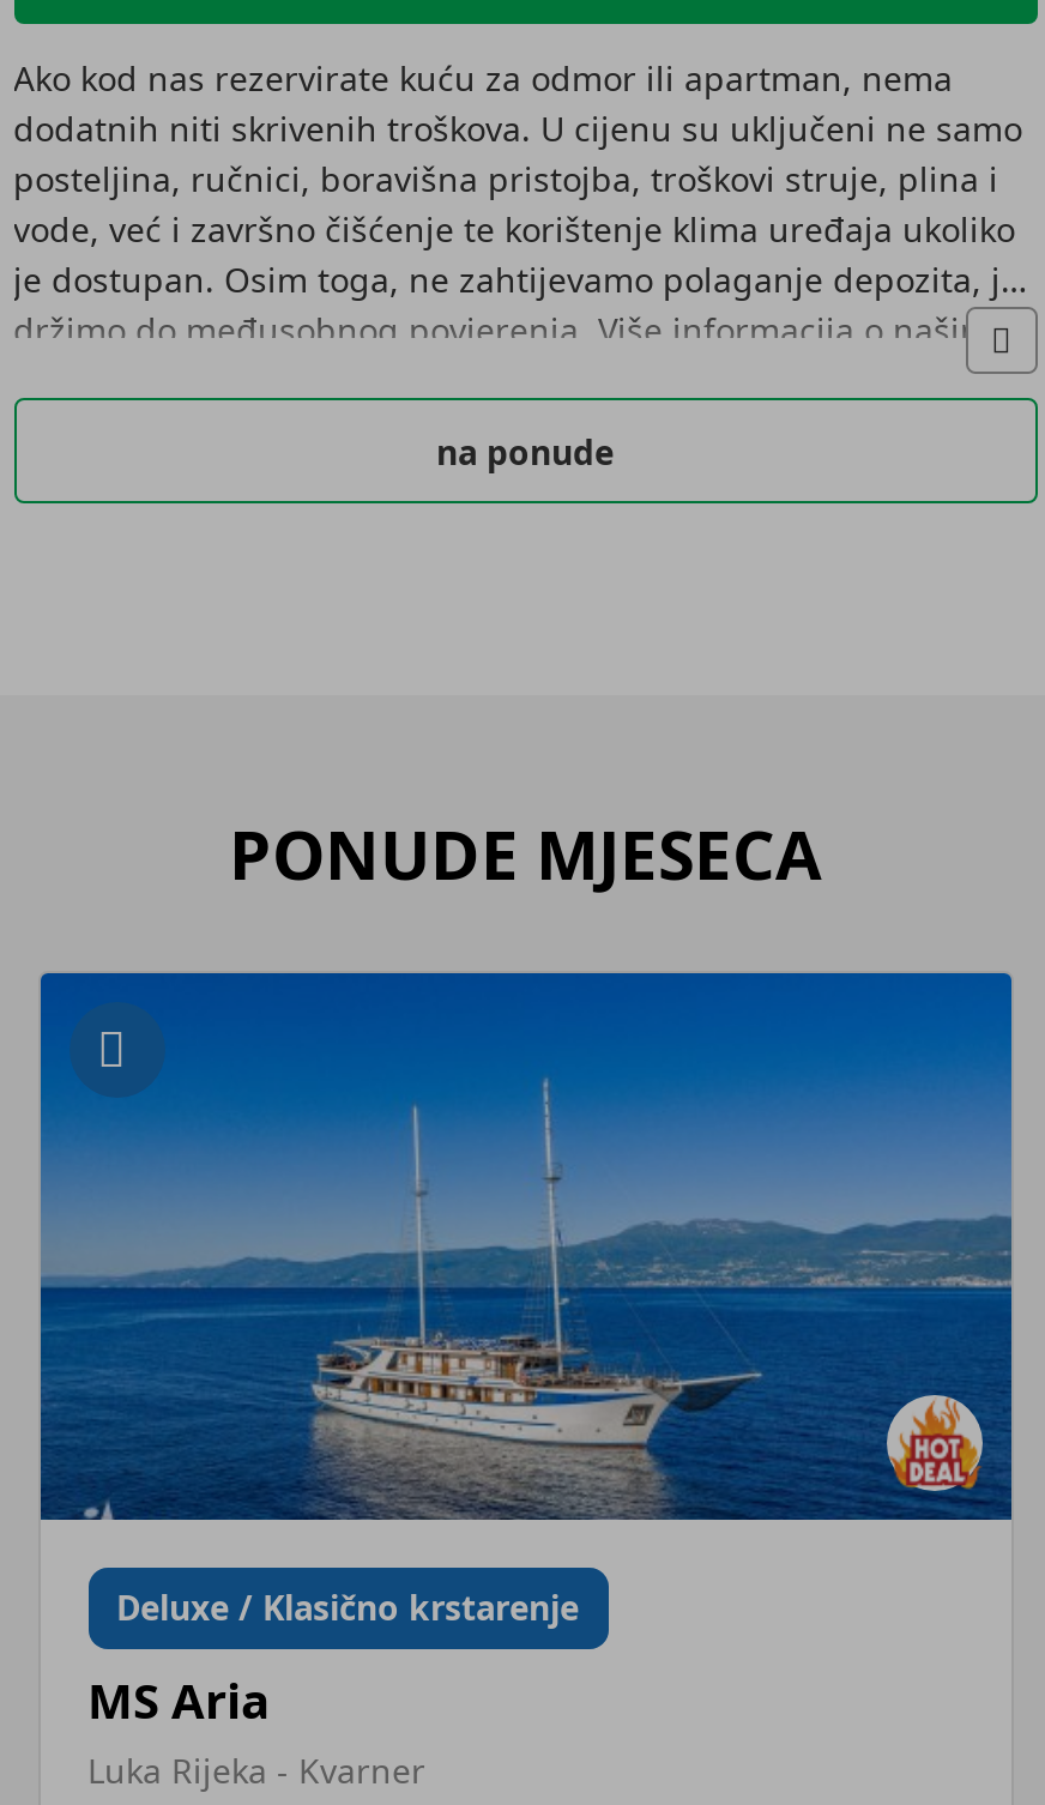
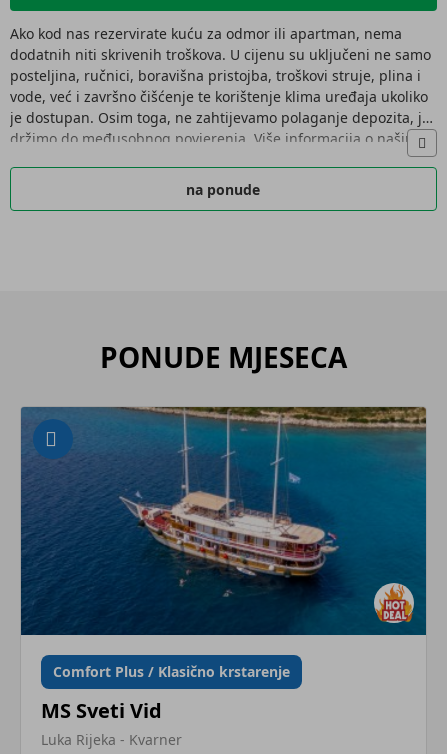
[41,971,1014,1630] [image] | Deluxe / Klasično krstarenje -> [21,406,427,681] [image] | Comfort Plus / Klasično krstarenje
[87,1668,270,1733] MS Aria -> [40,697,161,724] MS Sveti Vid

